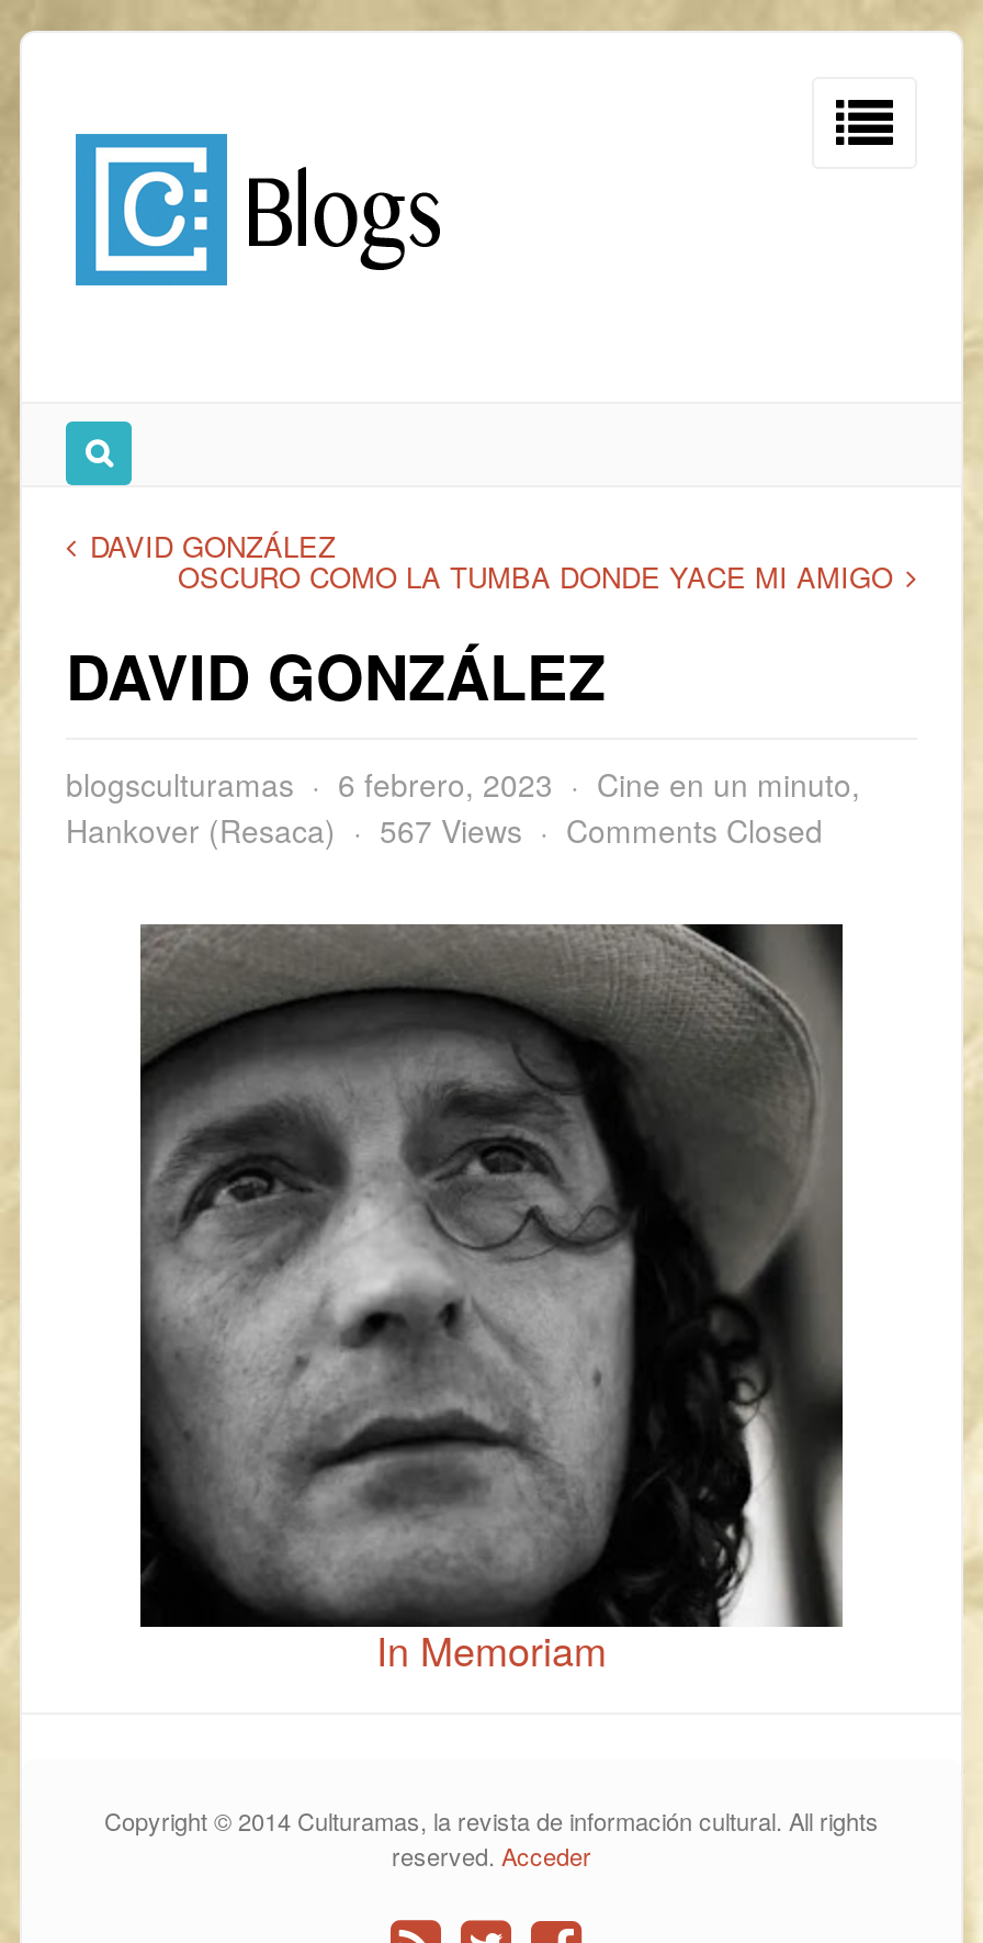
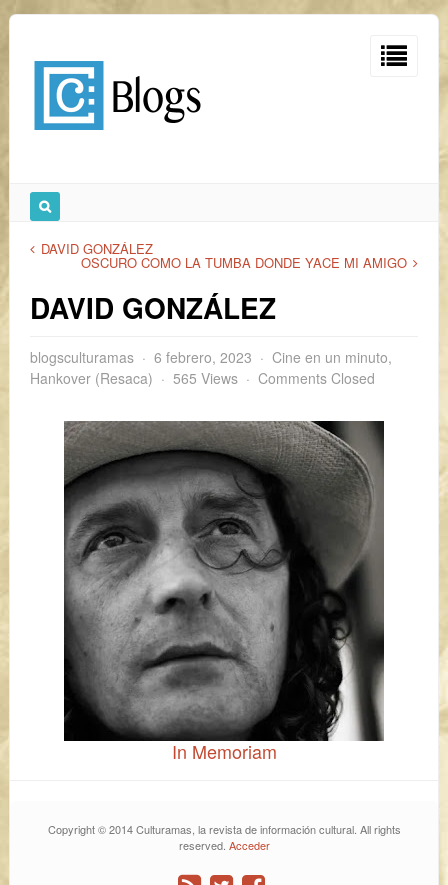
[66,808,823,852] Hankover (Resaca) 567 Views Comments Closed -> [30,368,375,388] Hankover (Resaca) 565 Views Comments Closed

